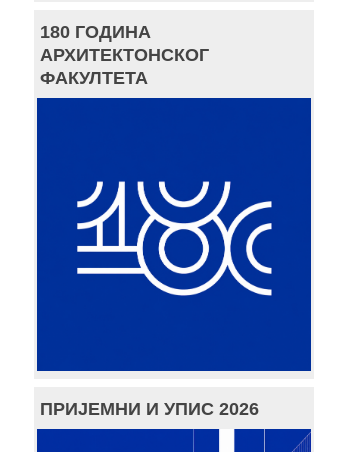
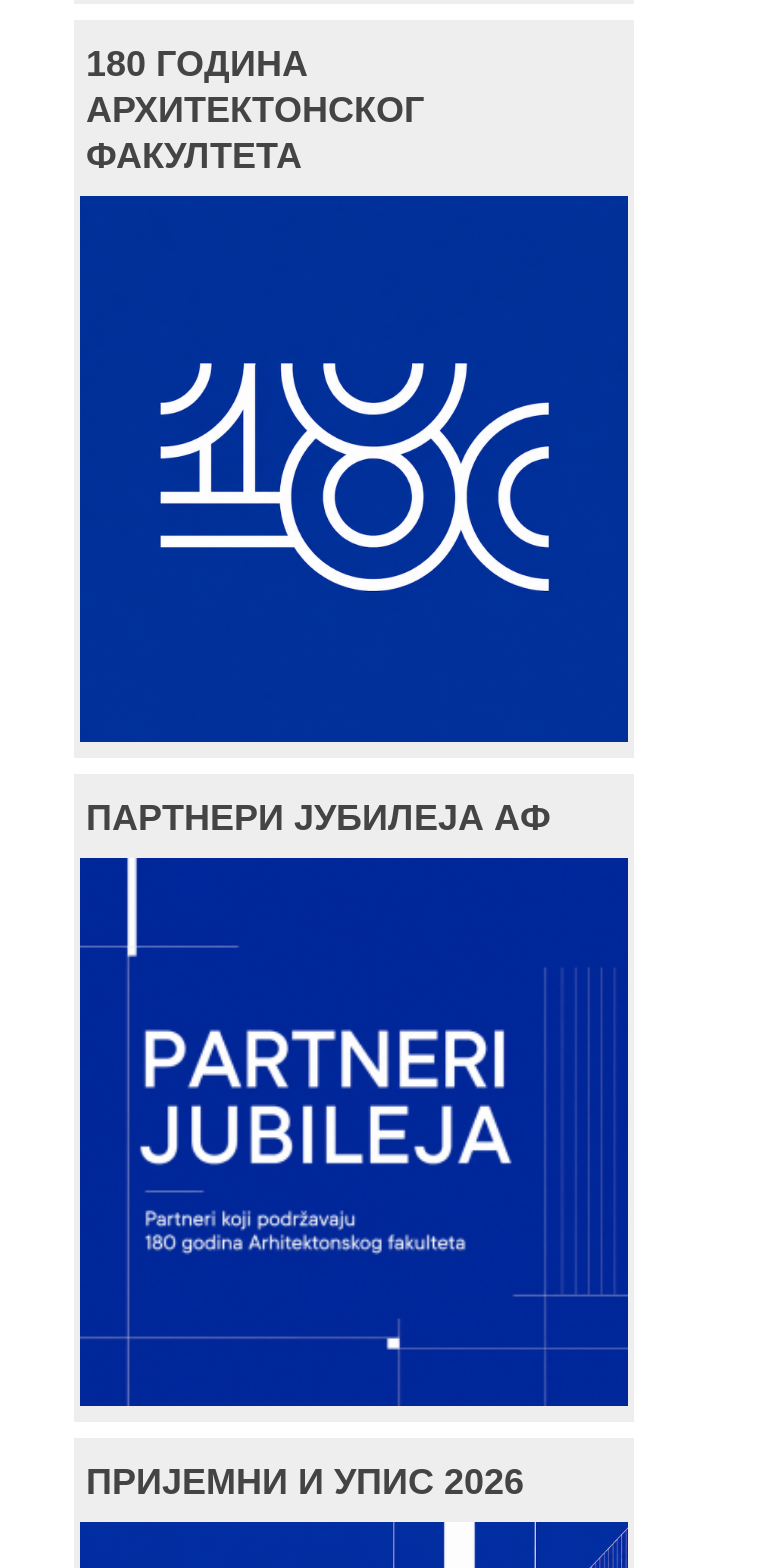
none -> [86,798,550,838] ПАРТНЕРИ ЈУБИЛЕЈА АФ
none -> [122,860,510,1400] [image]

